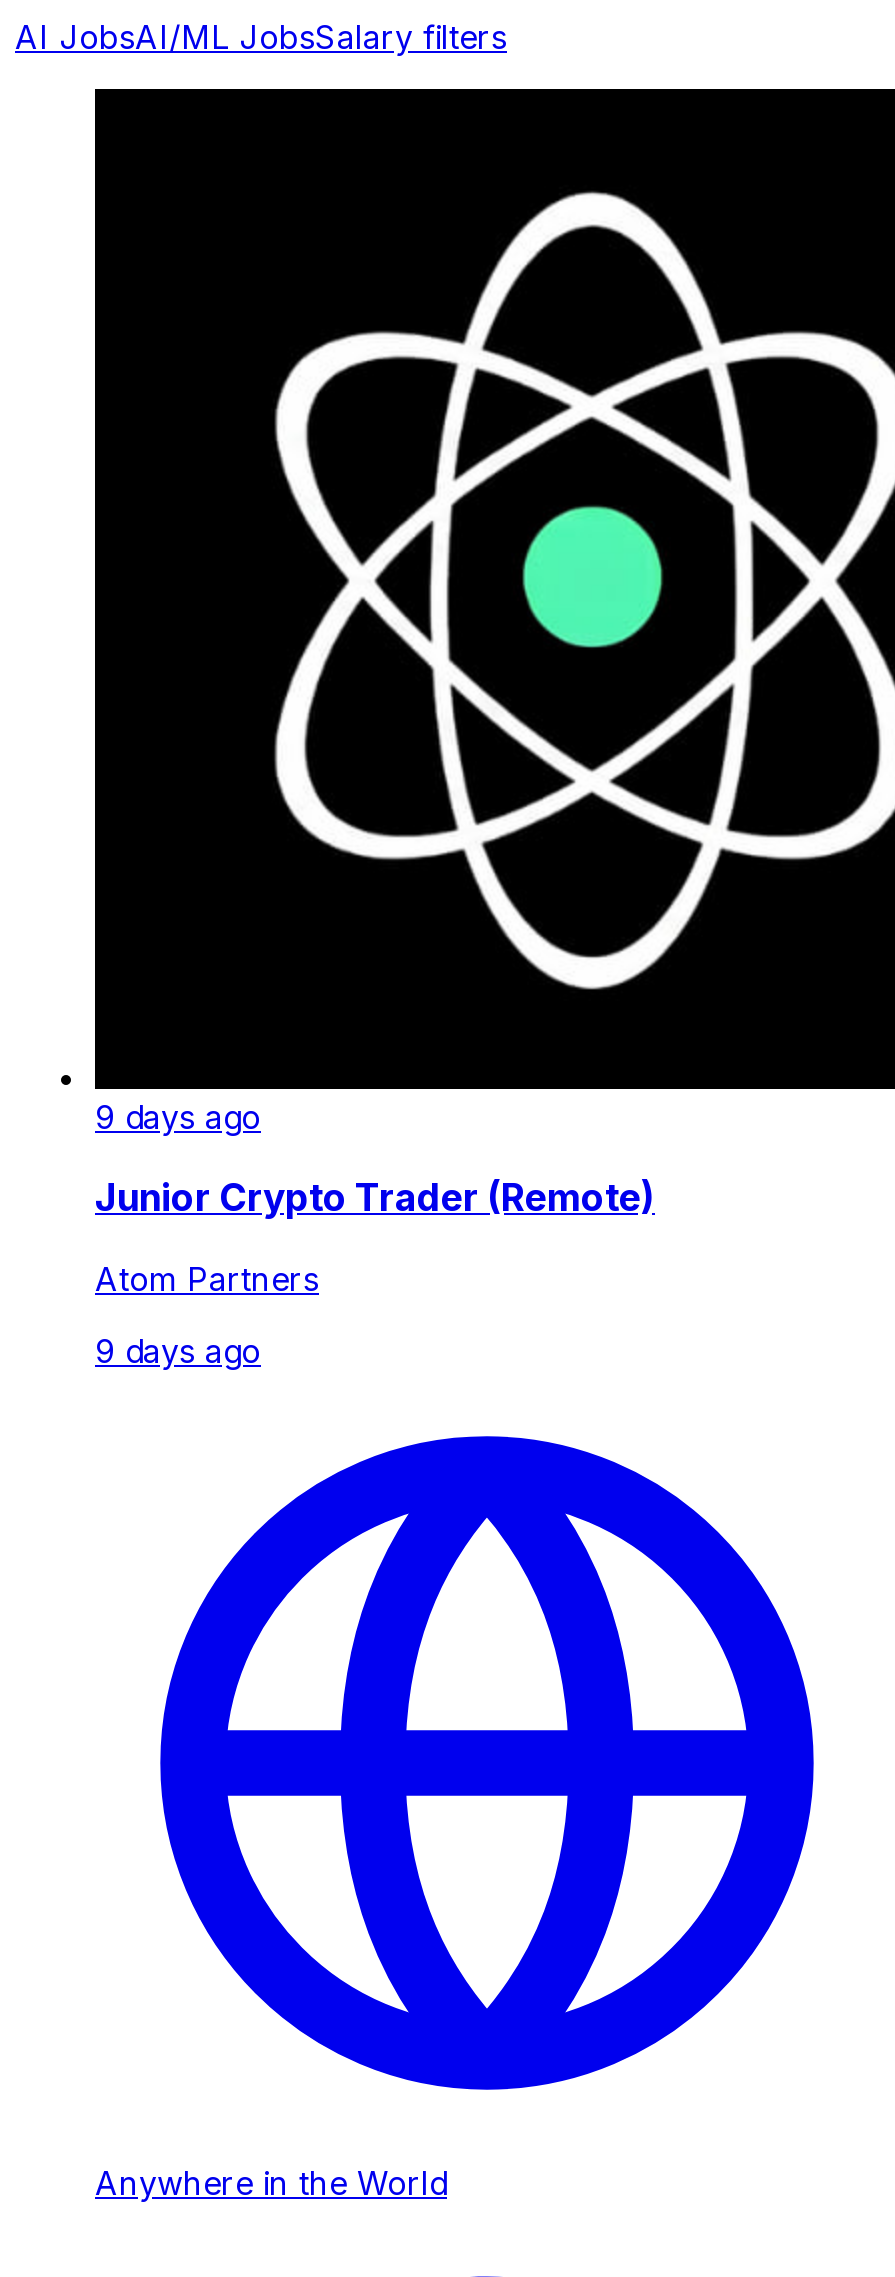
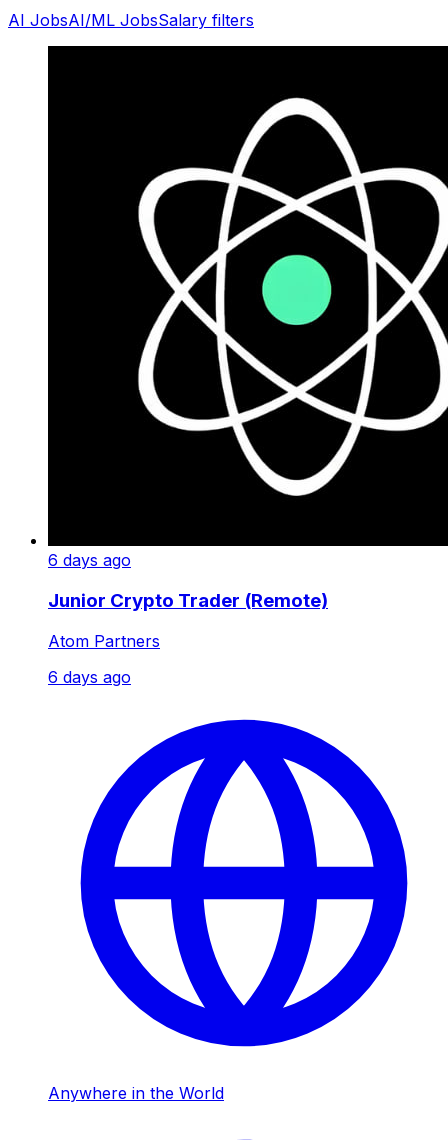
[95,1097,261,1137] 9 days ago -> [48,550,131,570] 6 days ago
[95,1330,261,1370] 9 days ago -> [48,666,131,686] 6 days ago

